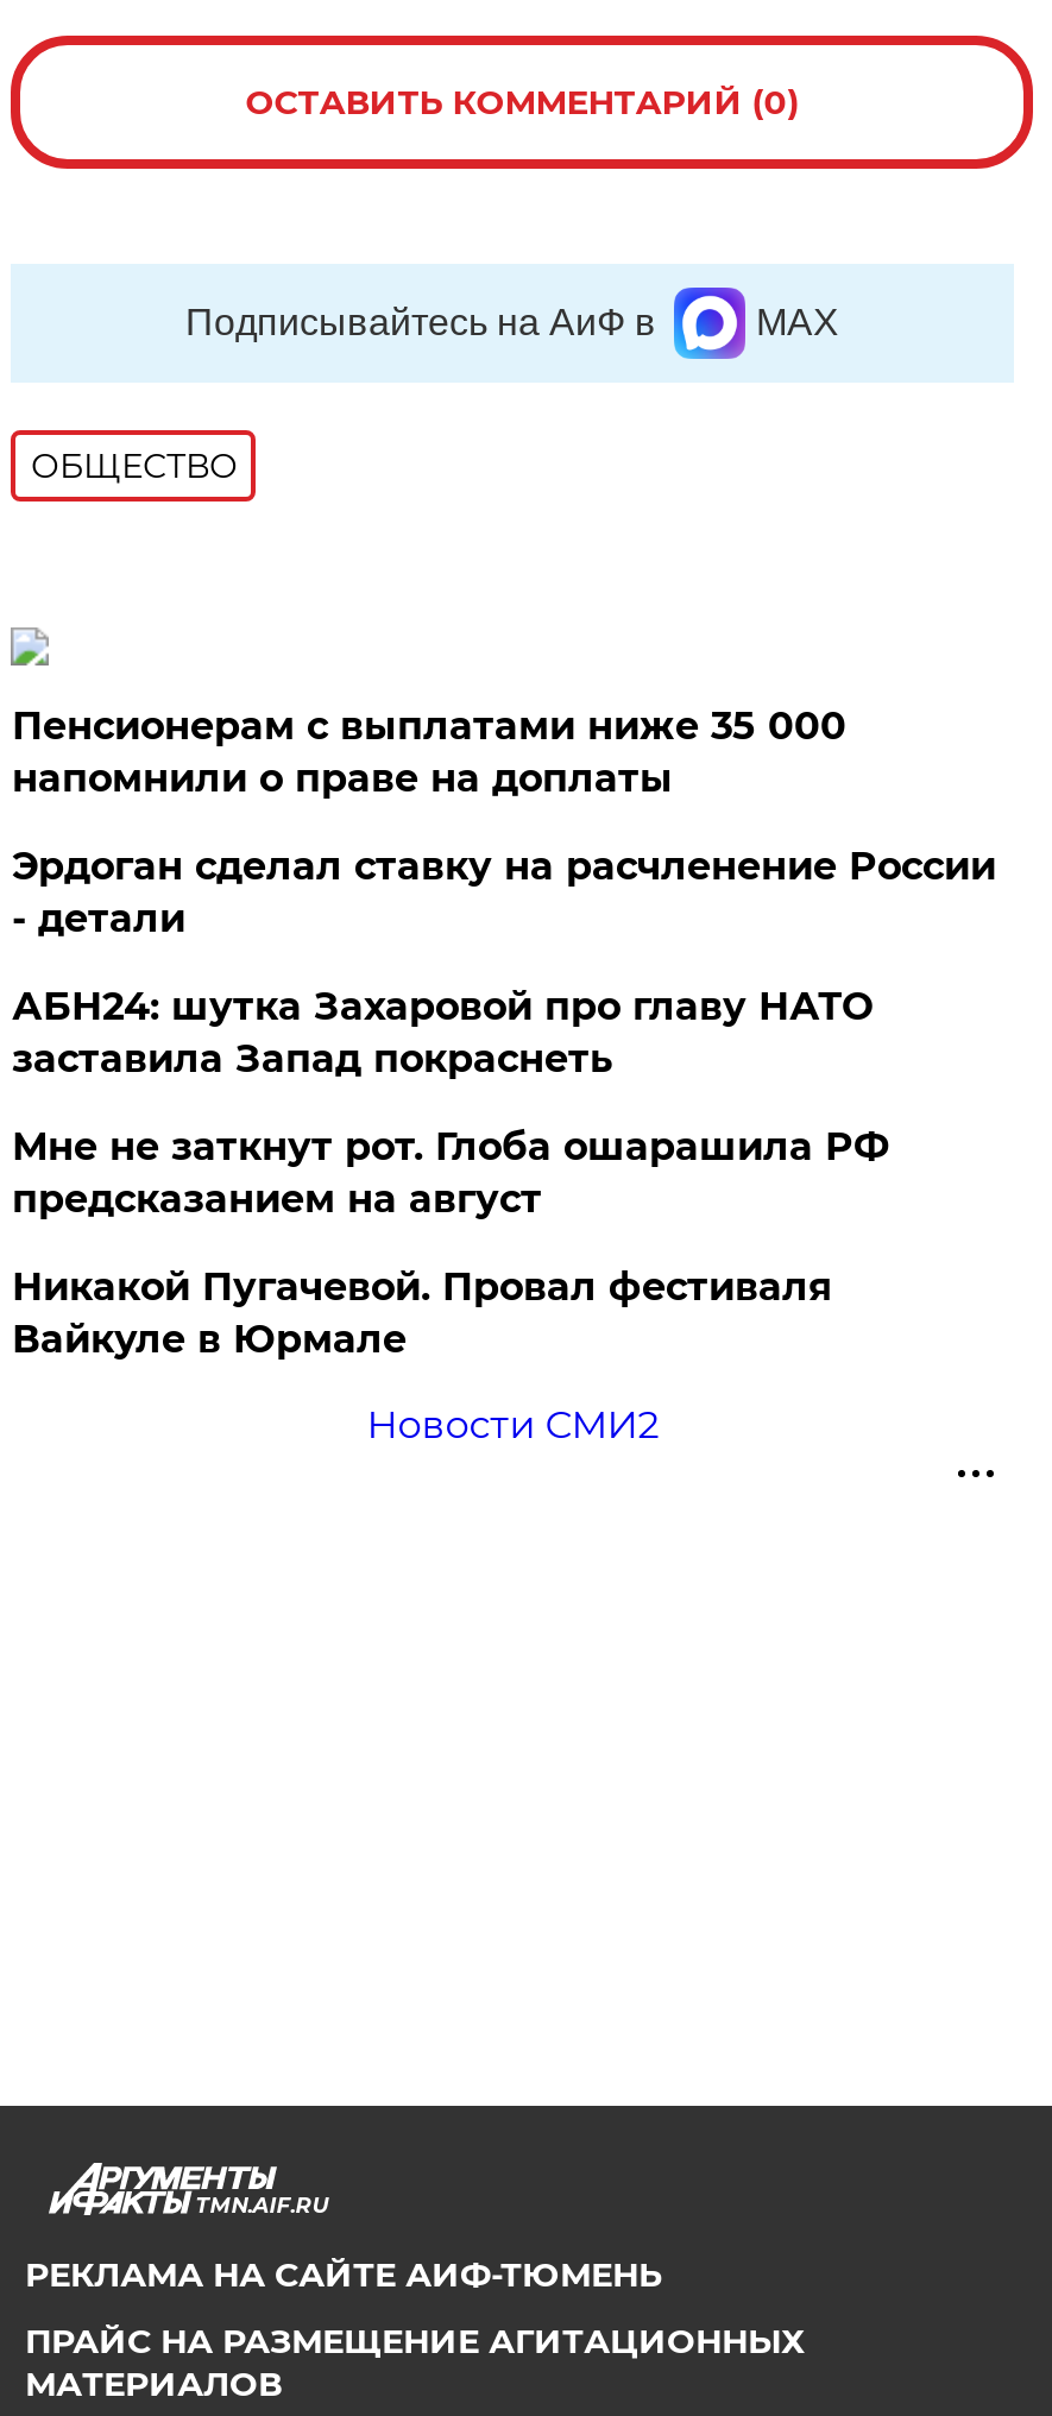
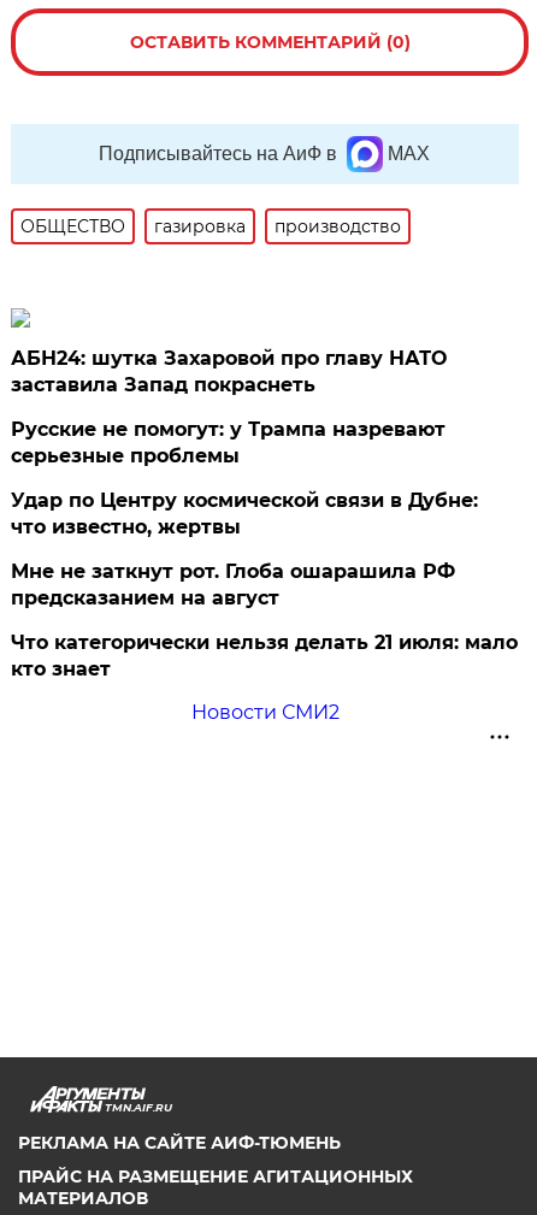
[12,704,996,942] Пенсионерам с выплатами ниже 35 000 | напомнили о праве на доплаты | Эрдоган сделал ставку на расчленение России | - детали -> [155,216,401,237] газировка | производство
moved [12,984,872,1082] -> [11,347,447,396]: АБН24: шутка Захаровой про главу НАТО | заставила Запад покраснеть
none -> [11,418,478,539] Русские не помогут: у Трампа назревают | серьезные проблемы | Удар по Центру космической связи в Дубне: | что известно, жертвы
[12,1265,832,1362] Никакой Пугачевой. Провал фестиваля | Вайкуле в Юрмале -> [11,631,518,681] Что категорически нельзя делать 21 июля: мало | кто знает

